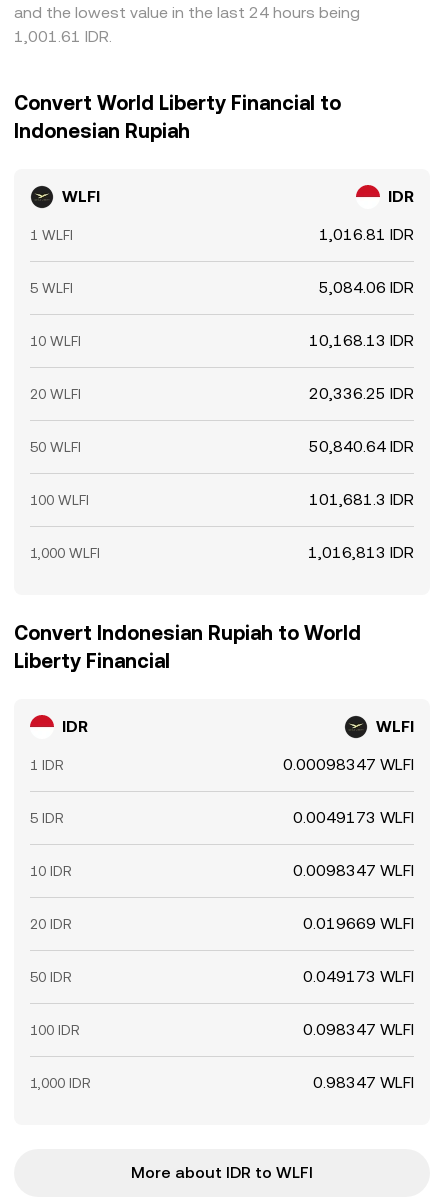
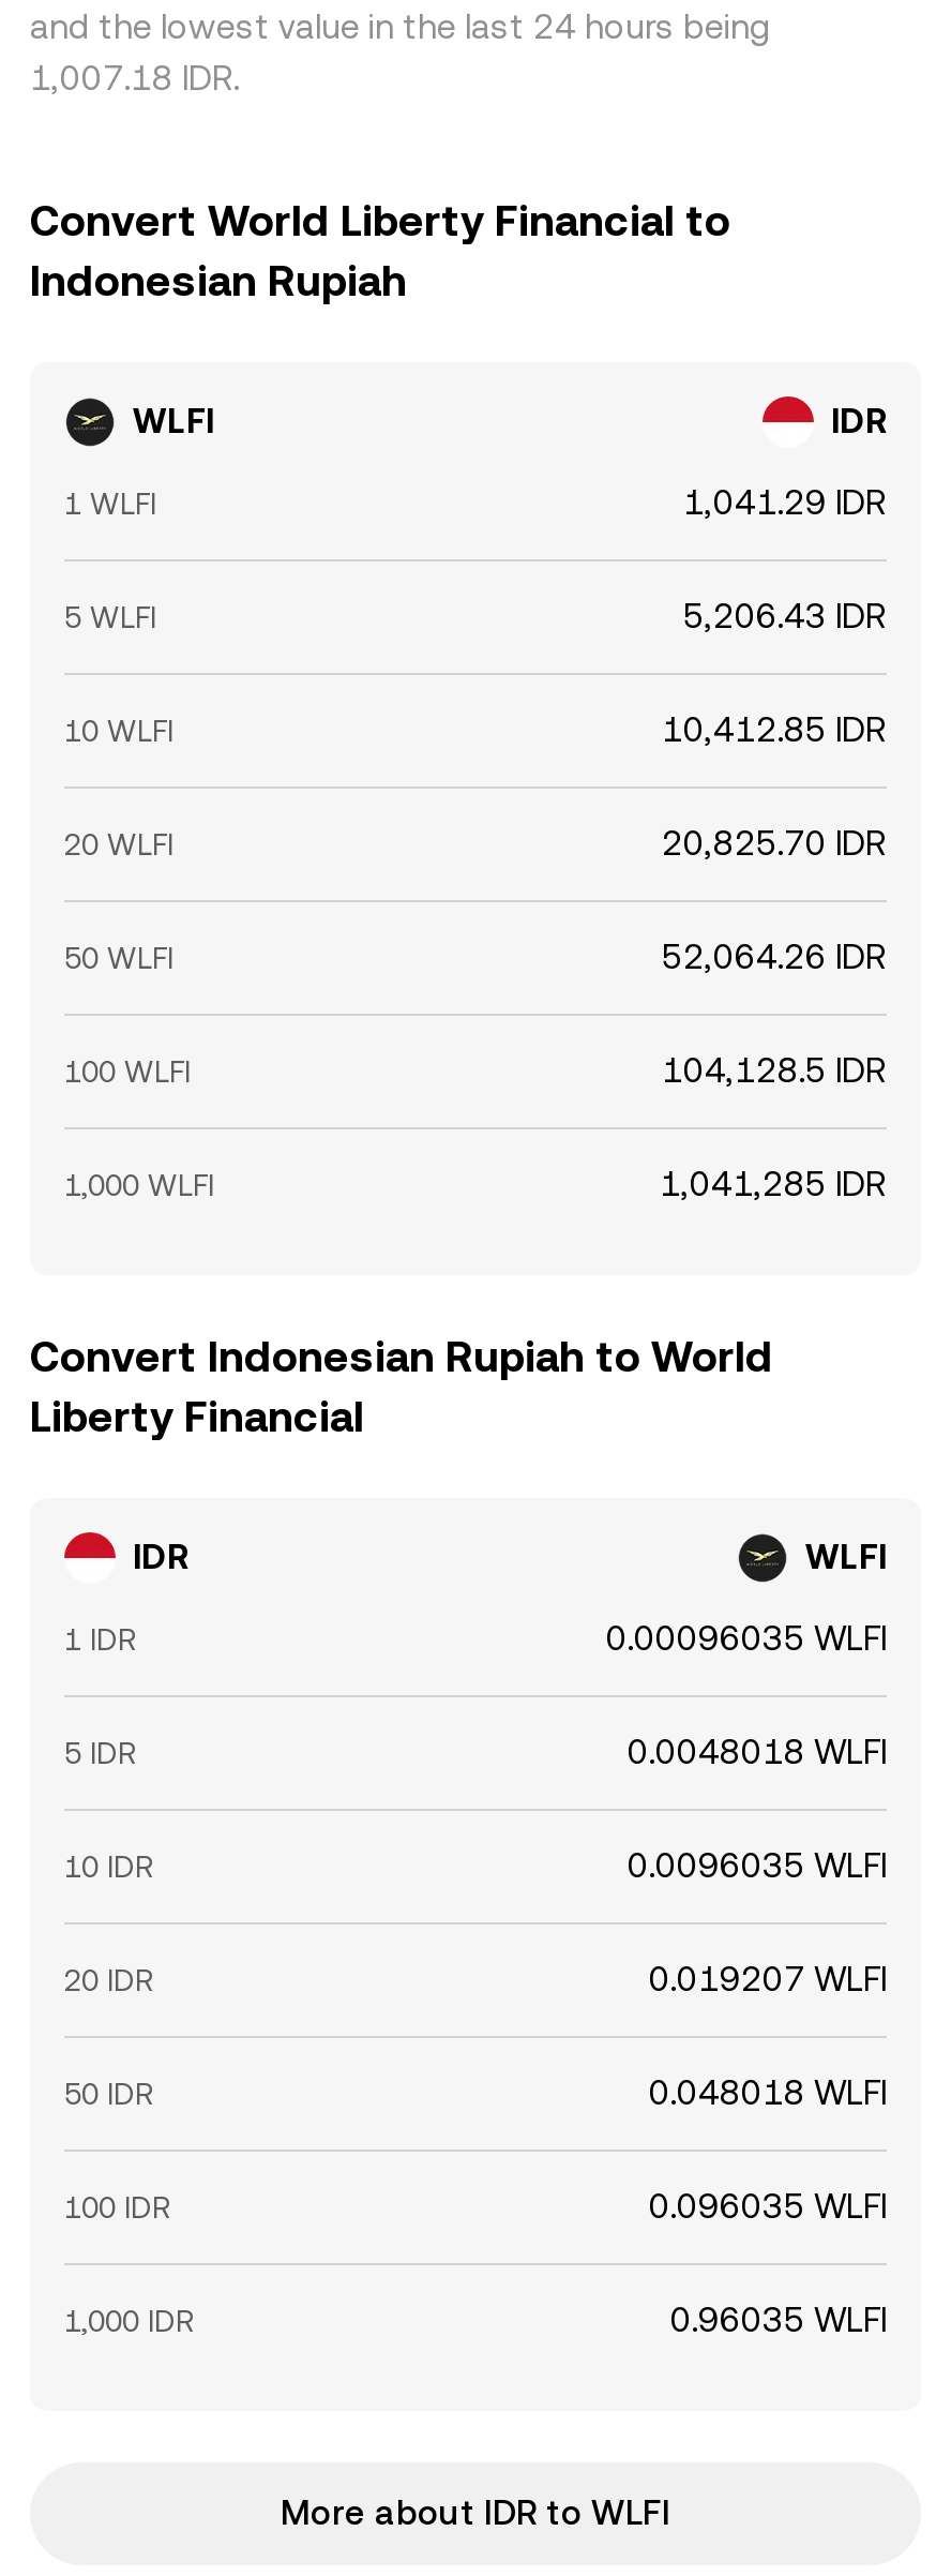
[14,27,112,46] 1,001.61 IDR. -> [30,58,240,99] 1,007.18 IDR.
[319,225,414,244] 1,016.81 IDR -> [683,482,887,523] 1,041.29 IDR
[319,278,414,297] 5,084.06 IDR -> [683,596,887,636] 5,206.43 IDR
[309,331,414,350] 10,168.13 IDR -> [662,709,887,750] 10,412.85 IDR
[309,384,414,403] 20,336.25 IDR -> [662,823,887,864] 20,825.70 IDR
[309,437,414,456] 50,840.64 IDR -> [662,937,887,977] 52,064.26 IDR
[309,490,414,509] 101,681.3 IDR -> [662,1050,887,1091] 104,128.5 IDR
[308,543,414,562] 1,016,813 IDR -> [660,1164,887,1204] 1,041,285 IDR
[283,755,414,774] 0.00098347 WLFI -> [606,1618,887,1659] 0.00096035 WLFI
[293,808,414,827] 0.0049173 WLFI -> [628,1732,887,1772] 0.0048018 WLFI
[293,861,414,880] 0.0098347 WLFI -> [628,1845,887,1886] 0.0096035 WLFI
[303,914,414,933] 0.019669 WLFI -> [649,1959,887,2000] 0.019207 WLFI
[303,967,414,986] 0.049173 WLFI -> [649,2072,887,2113] 0.048018 WLFI
[303,1020,414,1039] 0.098347 WLFI -> [649,2186,887,2227] 0.096035 WLFI
[313,1073,414,1092] 0.98347 WLFI -> [670,2300,887,2340] 0.96035 WLFI

